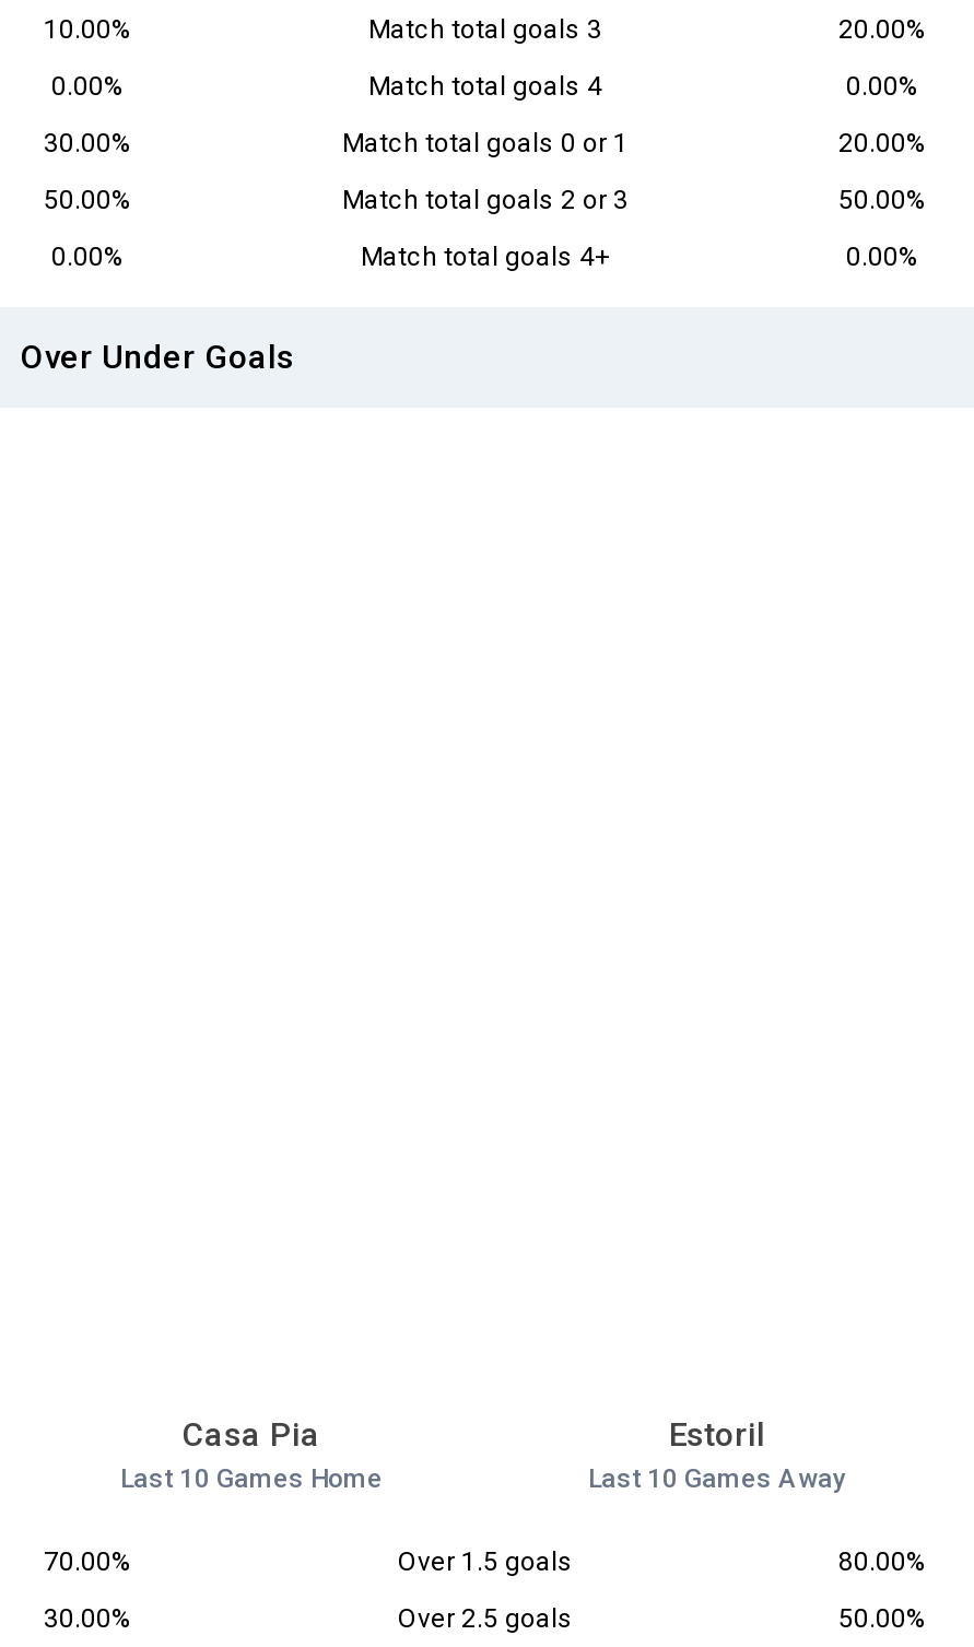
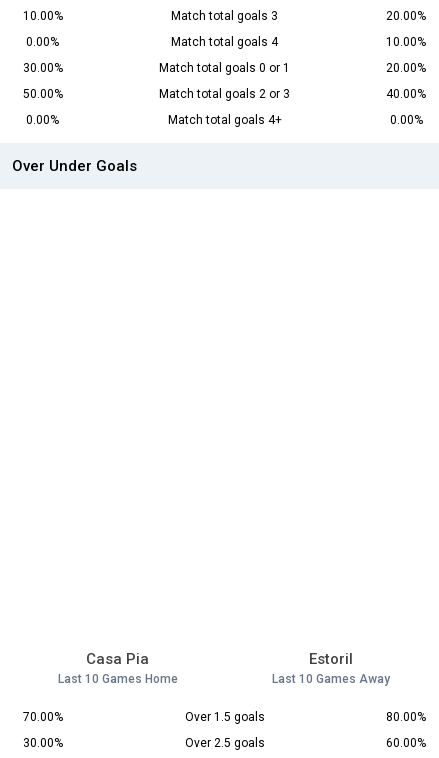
[846,71,918,102] 0.00% -> [386,35,426,49] 10.00%
[838,185,926,216] 50.00% -> [386,87,426,101] 40.00%
[838,1604,926,1634] 50.00% -> [386,736,426,750] 60.00%

